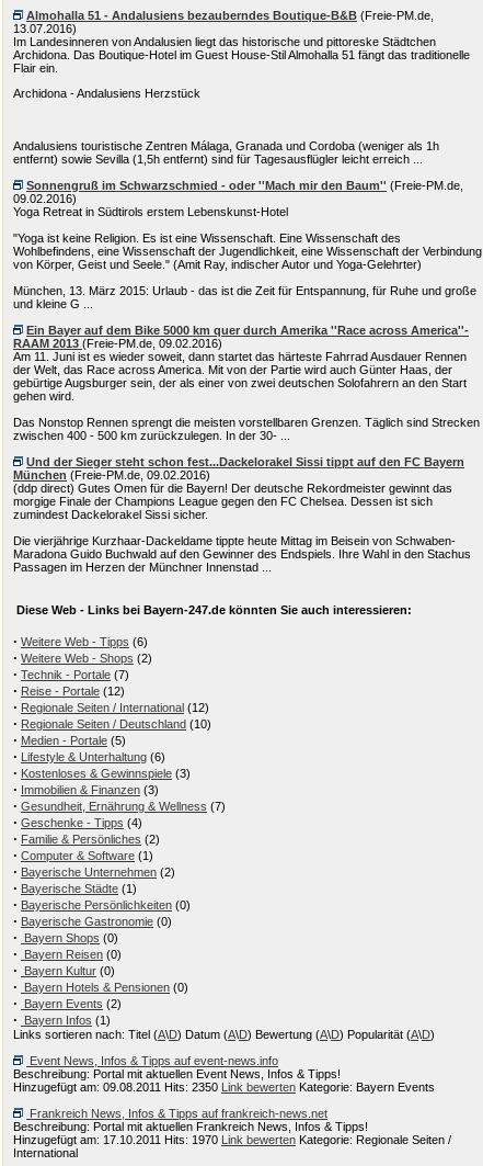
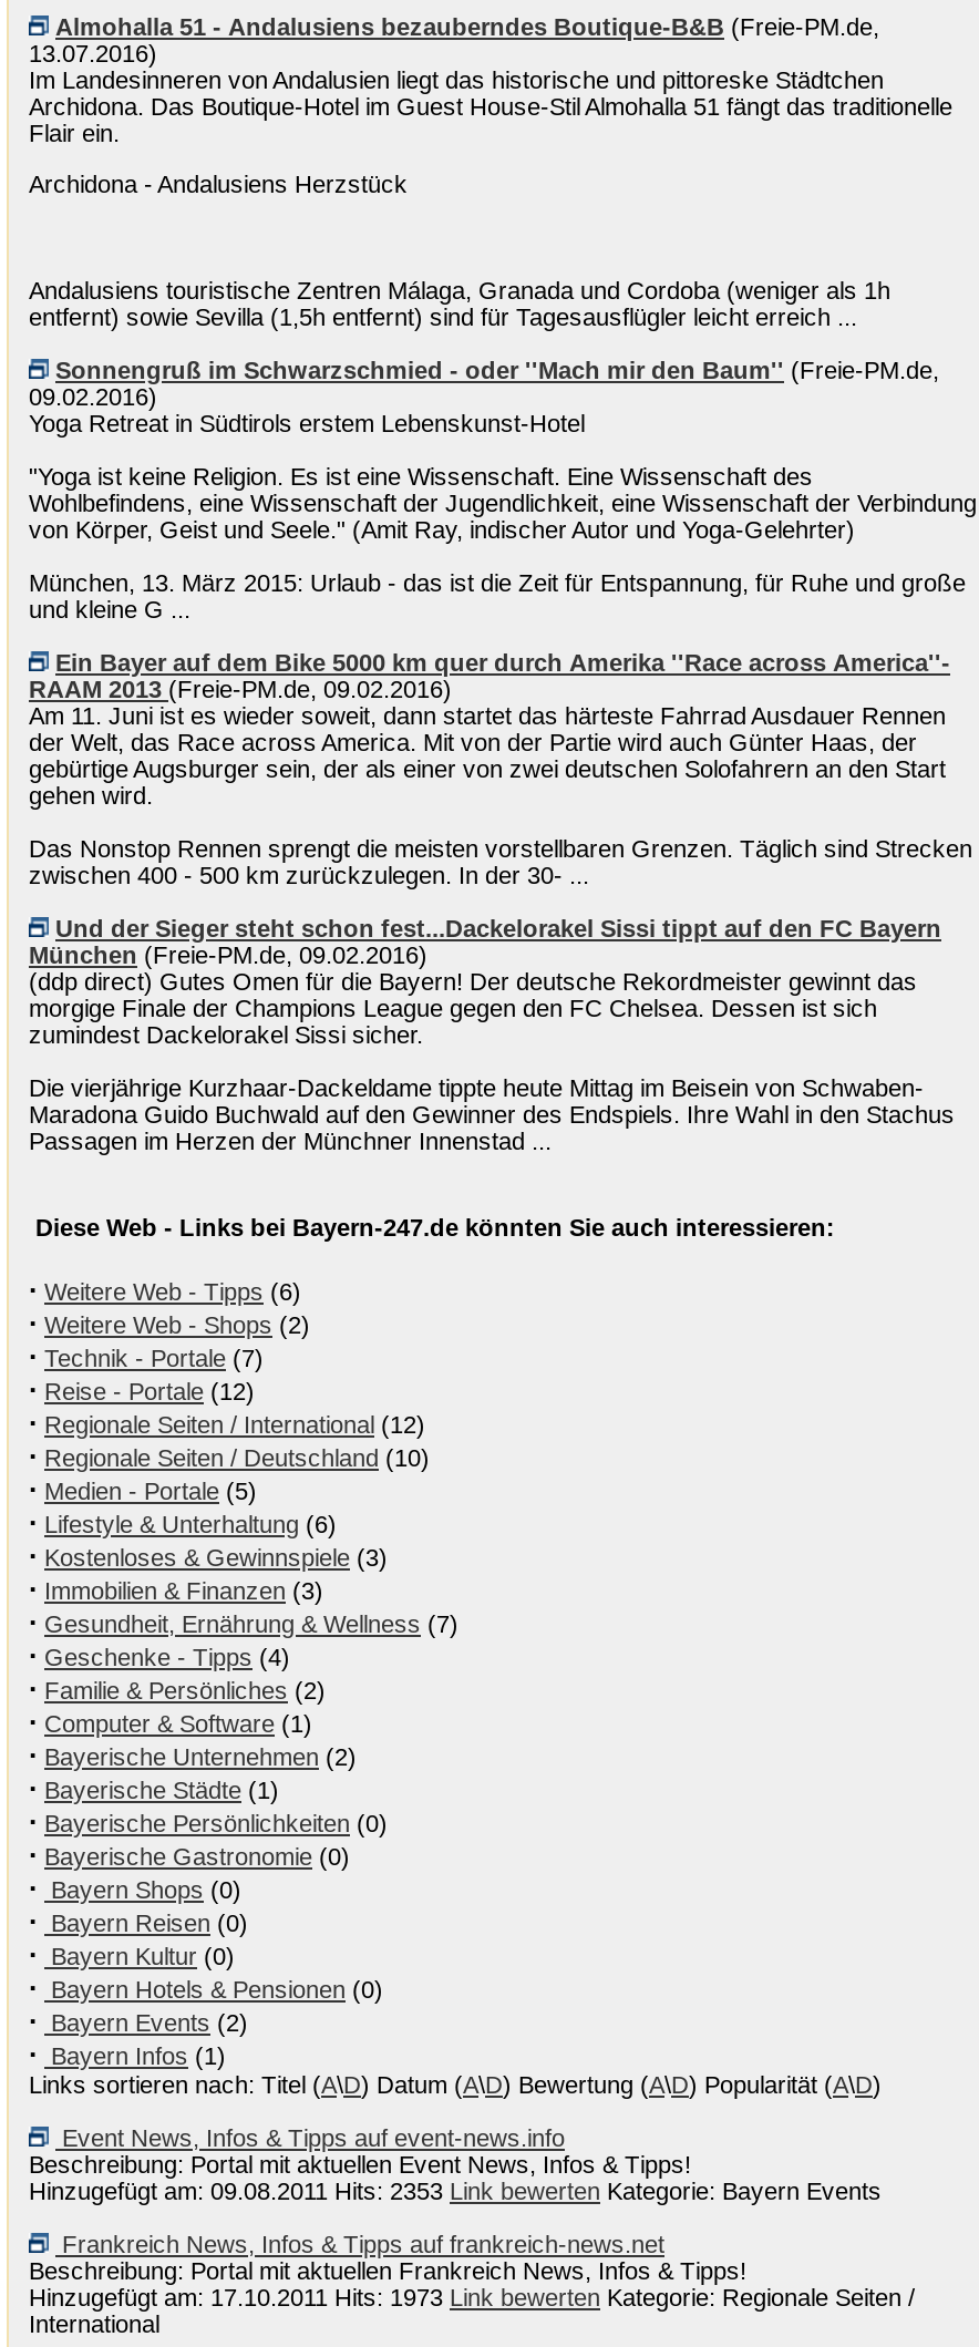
[13,1080,435,1094] Hinzugefügt am: 09.08.2011 Hits: 2350 Link bewerten Kategorie: Bayern Events -> [29,2178,882,2204] Hinzugefügt am: 09.08.2011 Hits: 2353 Link bewerten Kategorie: Bayern Events
[13,1133,451,1146] Hinzugefügt am: 17.10.2011 Hits: 1970 Link bewerten Kategorie: Regionale Seiten / -> [29,2284,915,2310] Hinzugefügt am: 17.10.2011 Hits: 1973 Link bewerten Kategorie: Regionale Seiten /

